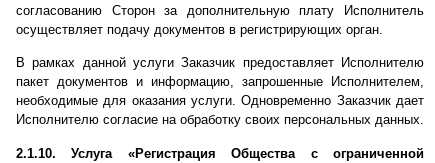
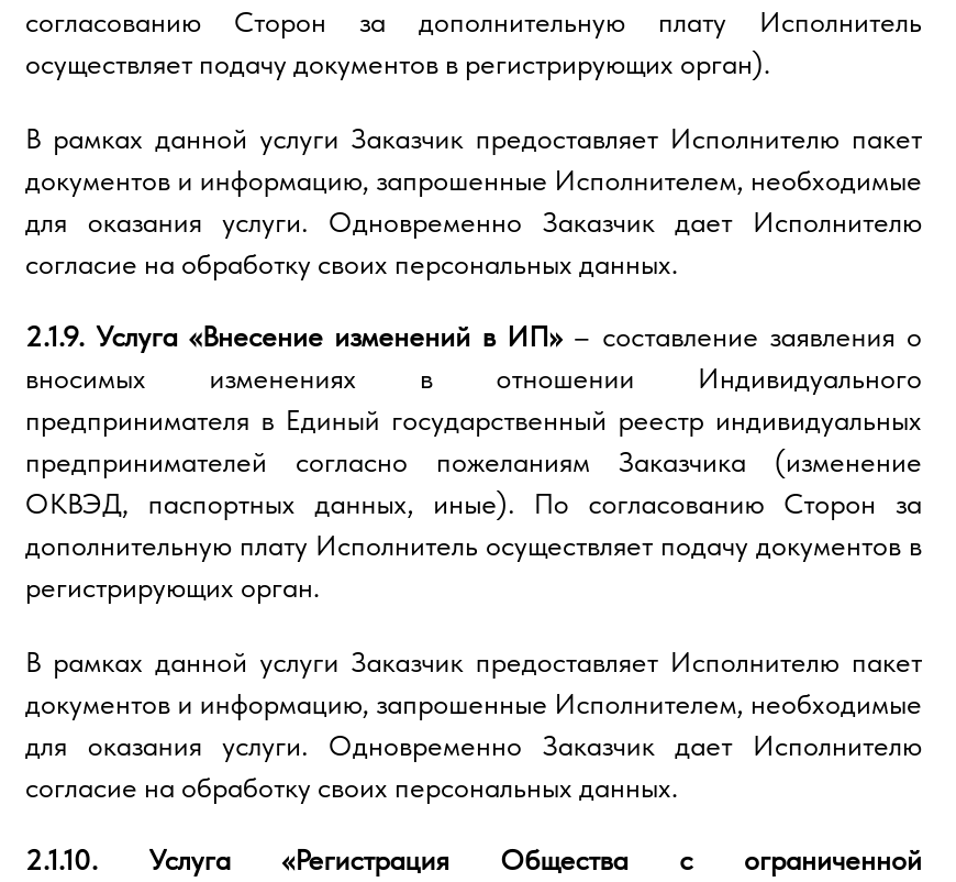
[16,22,424,127] осуществляет подачу документов в регистрирующих орган. | В рамках данной услуги Заказчик предоставляет Исполнителю | пакет документов и информацию, запрошенные Исполнителем, | необходимые для оказания услуги. Одновременно Заказчик дает | Исполнителю согласие на обработку своих персональных данных. -> [25,48,922,803] осуществляет подачу документов в регистрирующих орган). | В рамках данной услуги Заказчик предоставляет Исполнителю пакет | документов и информацию, запрошенные Исполнителем, необходимые | для оказания услуги. Одновременно Заказчик дает Исполнителю | согласие на обработку своих персональных данных. | 2.1.9. Услуга «Внесение изменений в ИП» – составление заявления о | вносимых изменениях в отношении Индивидуального | предпринимателя в Единый государственный реестр индивидуальных | предпринимателей согласно пожеланиям Заказчика (изменение | ОКВЭД, паспортных данных, иные). По согласованию Сторон за | дополнительную плату Исполнитель осуществляет подачу документов в | регистрирующих орган. | В рамках данной услуги Заказчик предоставляет Исполнителю пакет | документов и информацию, запрошенные Исполнителем, необходимые | для оказания услуги. Одновременно Заказчик дает Исполнителю | согласие на обработку своих персональных данных.

